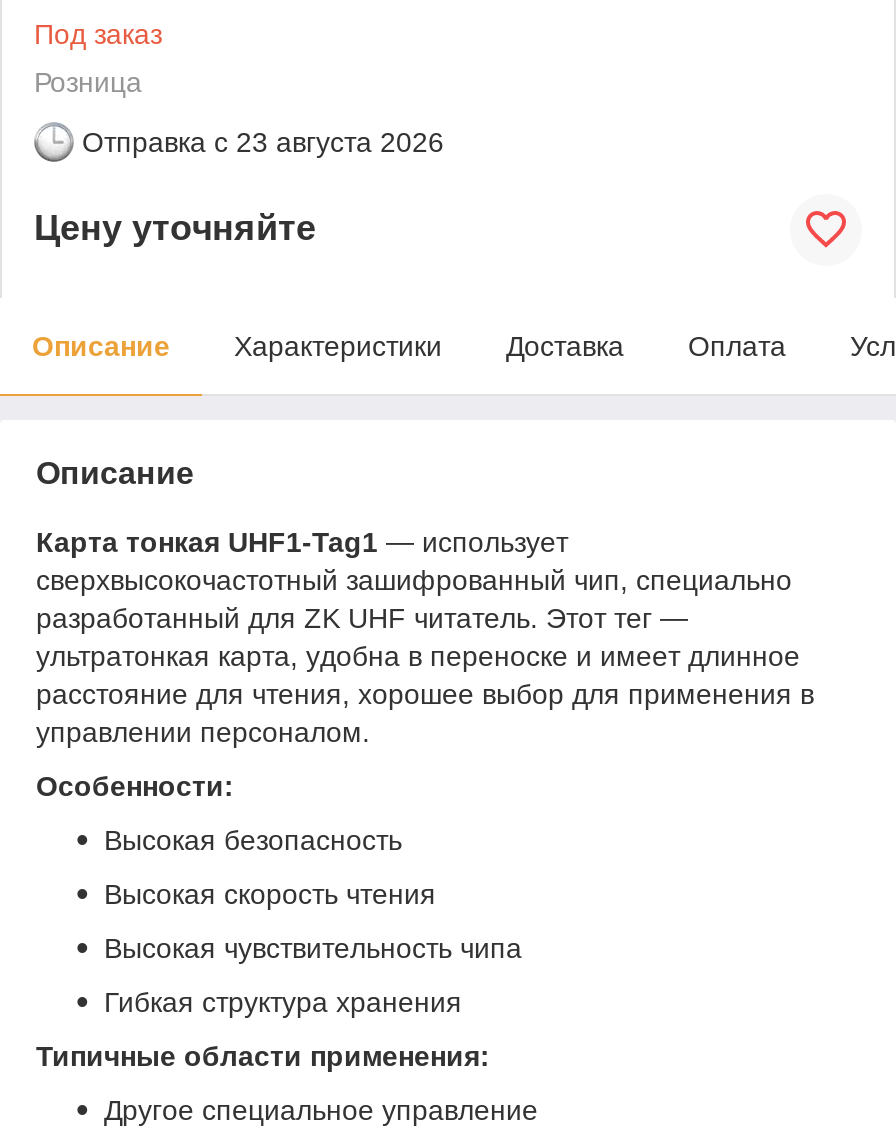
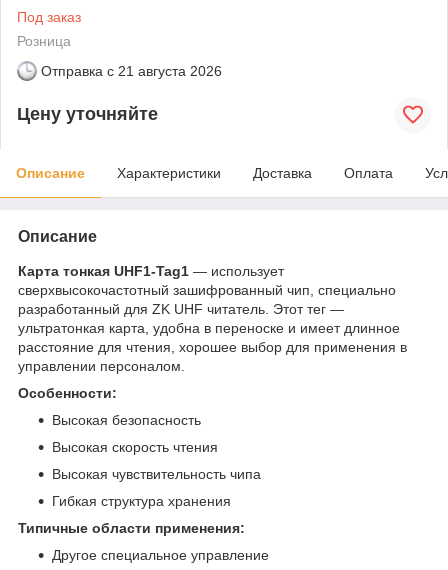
[82,126,444,158] Отправка с 23 августа 2026 -> [41,63,222,79] Отправка с 21 августа 2026

